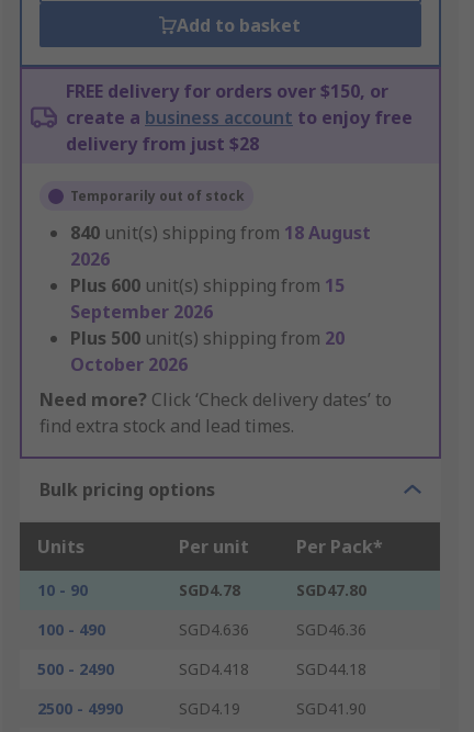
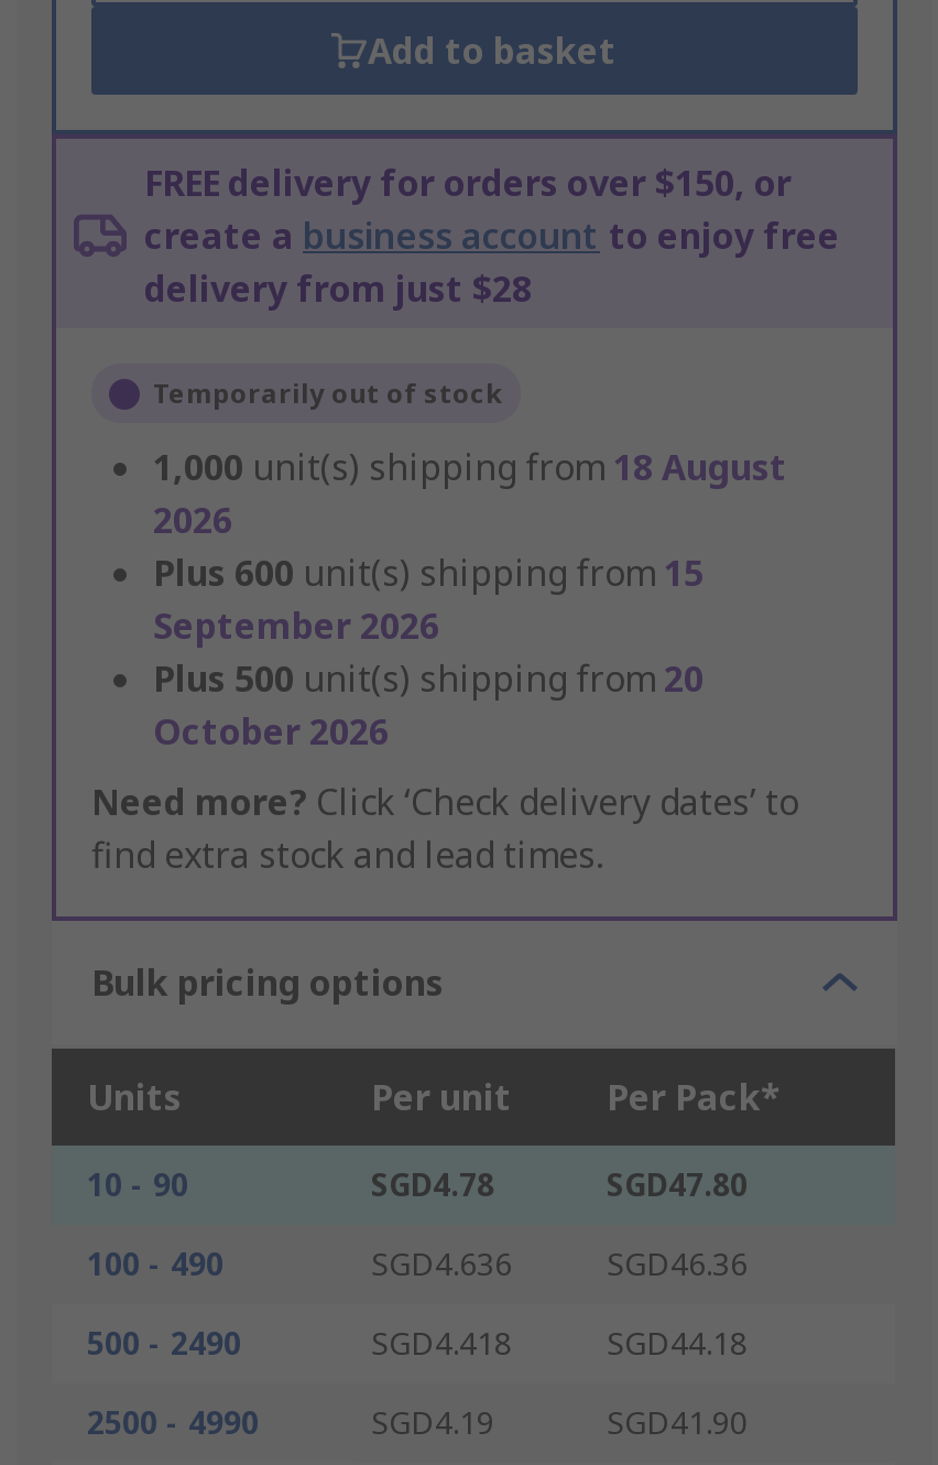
[70,221,371,245] 840 unit(s) shipping from 18 August -> [153,444,787,492] 1,000 unit(s) shipping from 18 August

